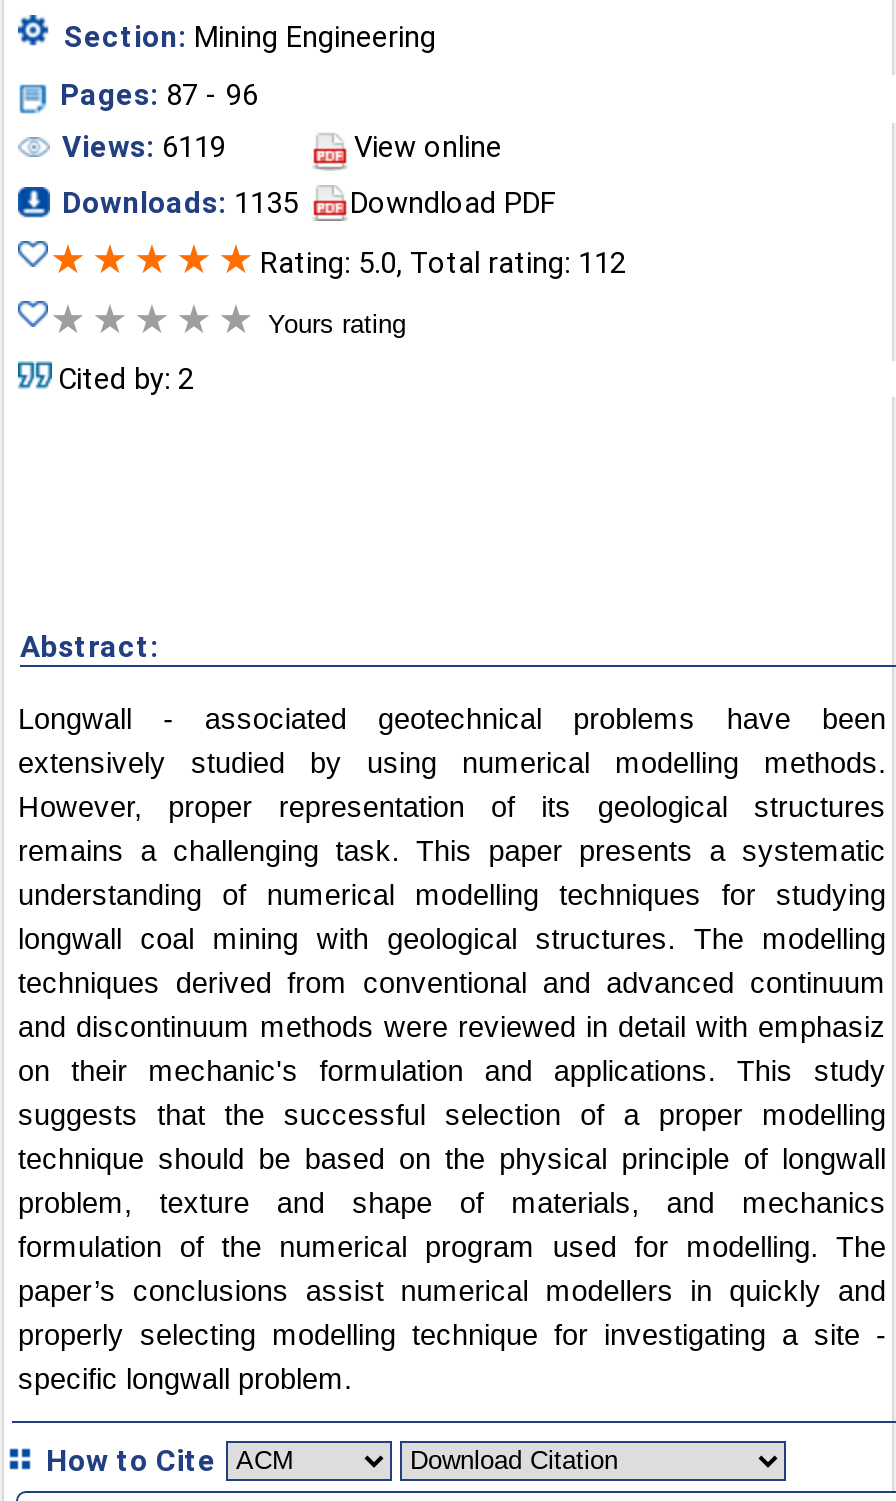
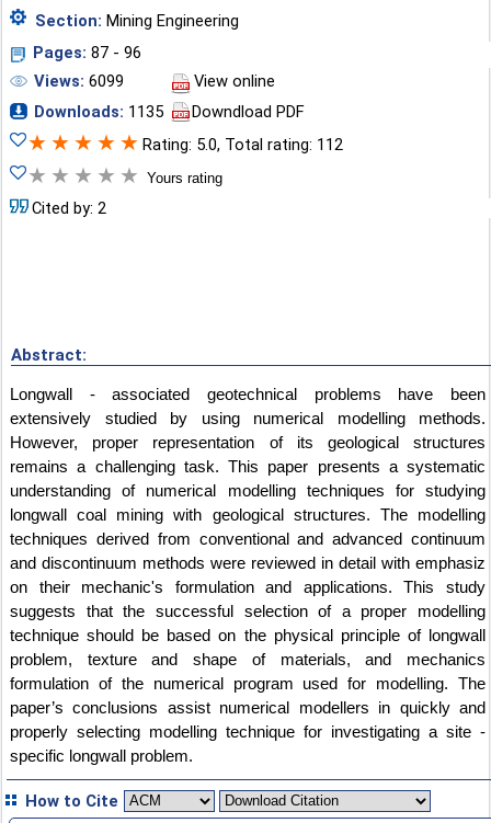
[62,129,226,165] Views: 6119 -> [34,71,124,91] Views: 6099

